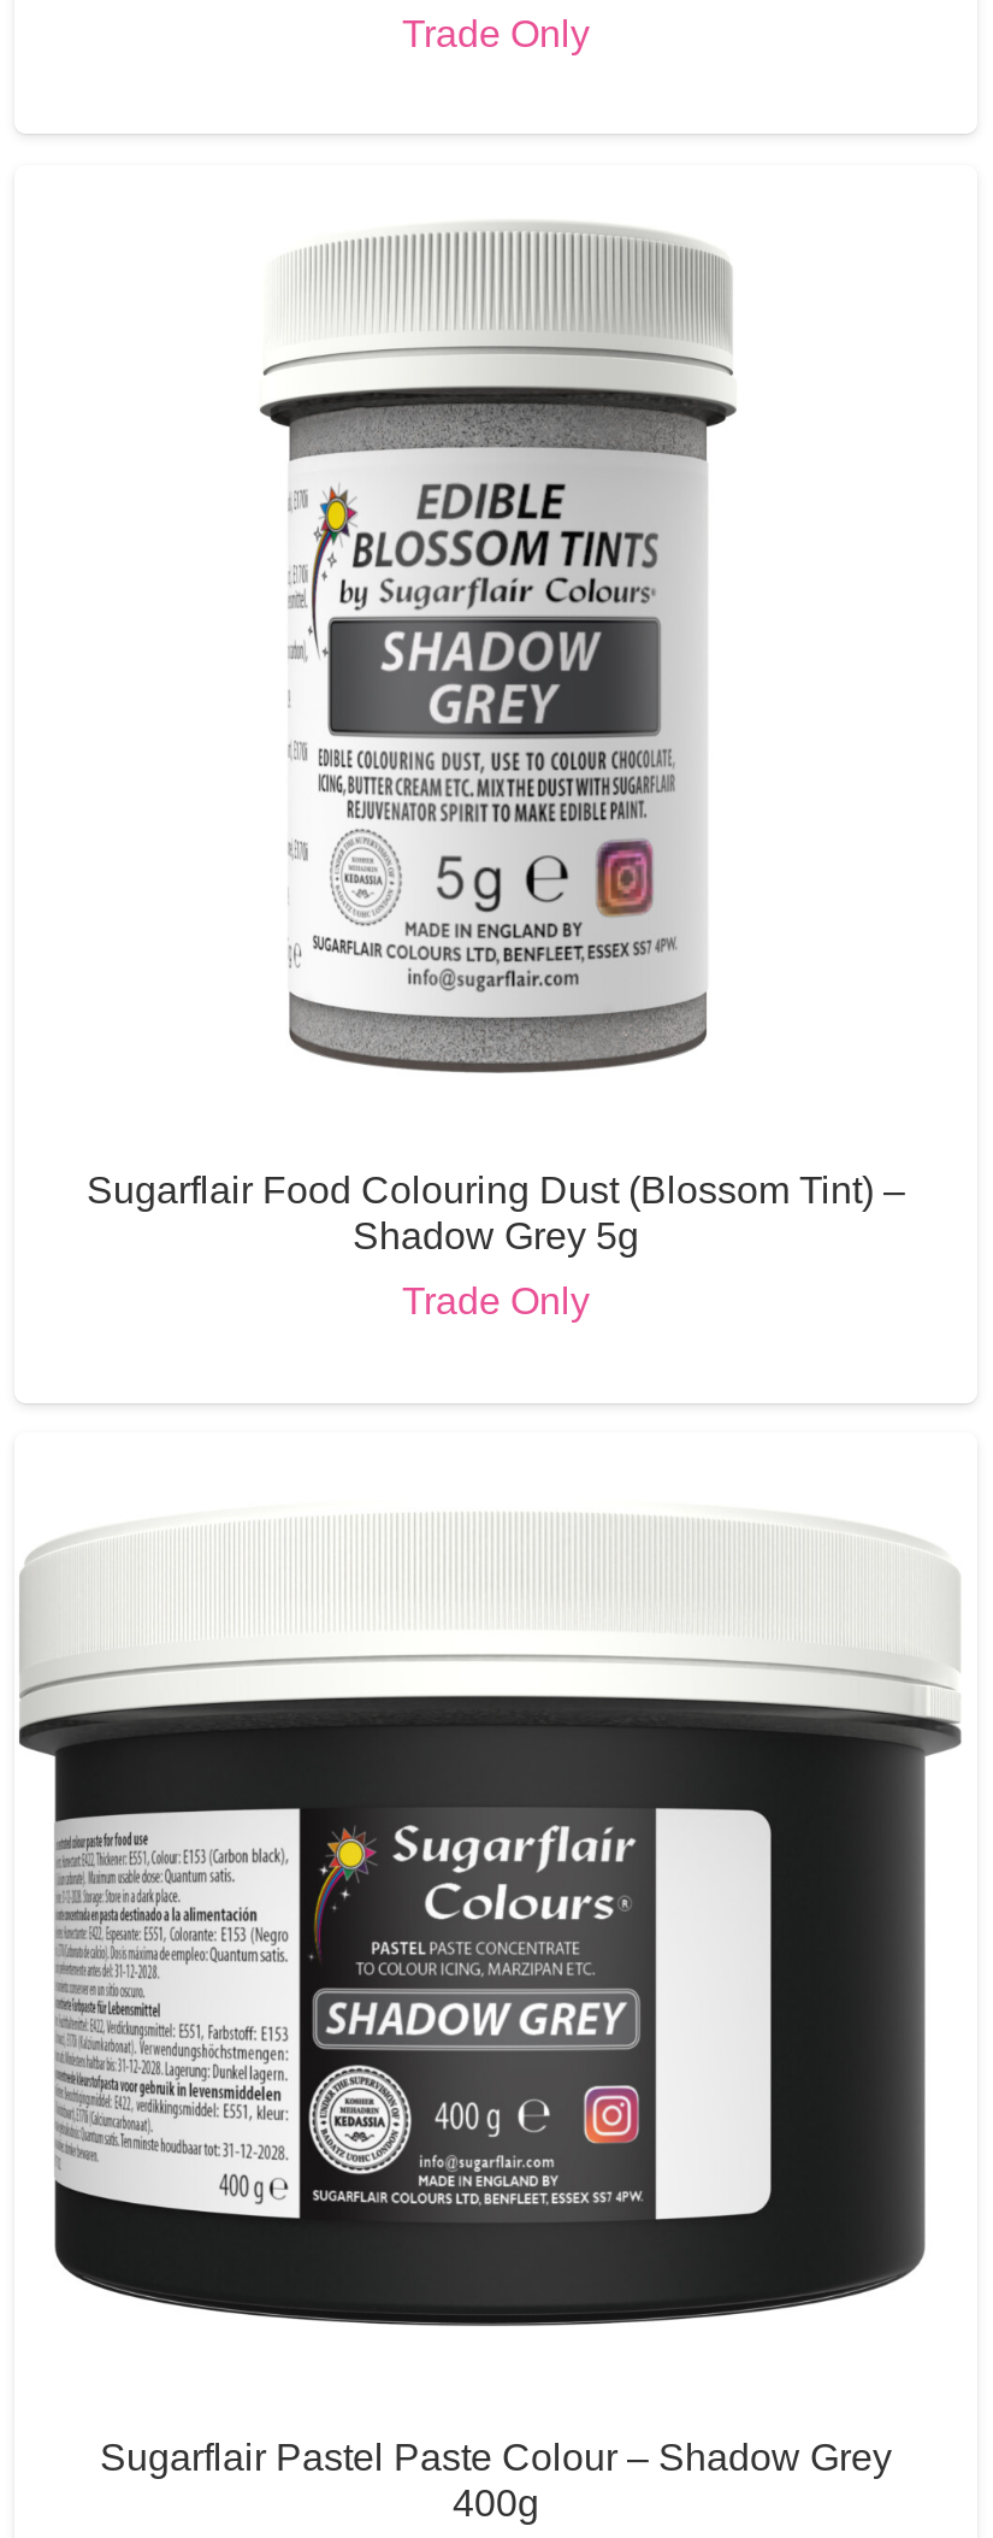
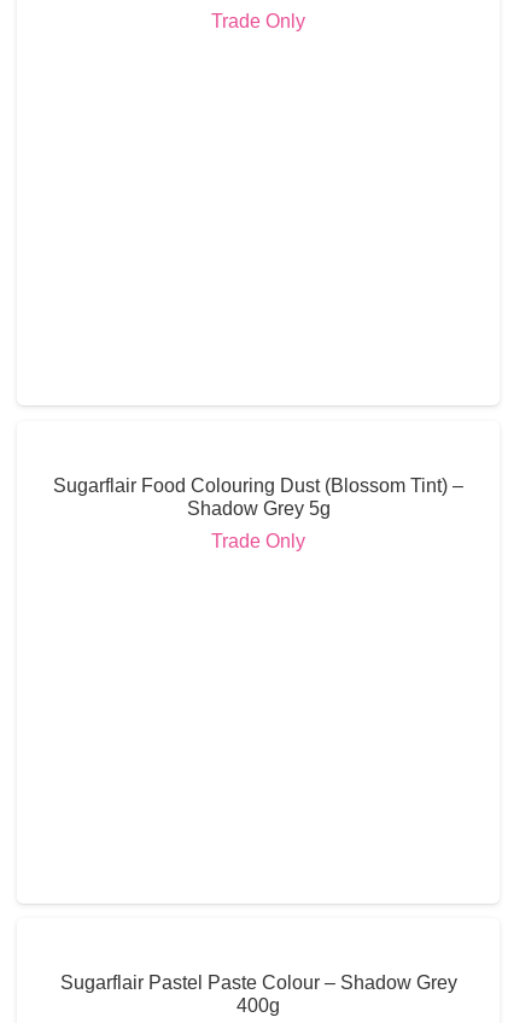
[258,220,739,1076] [image] -> none
[17,1519,963,2328] [image] -> none

